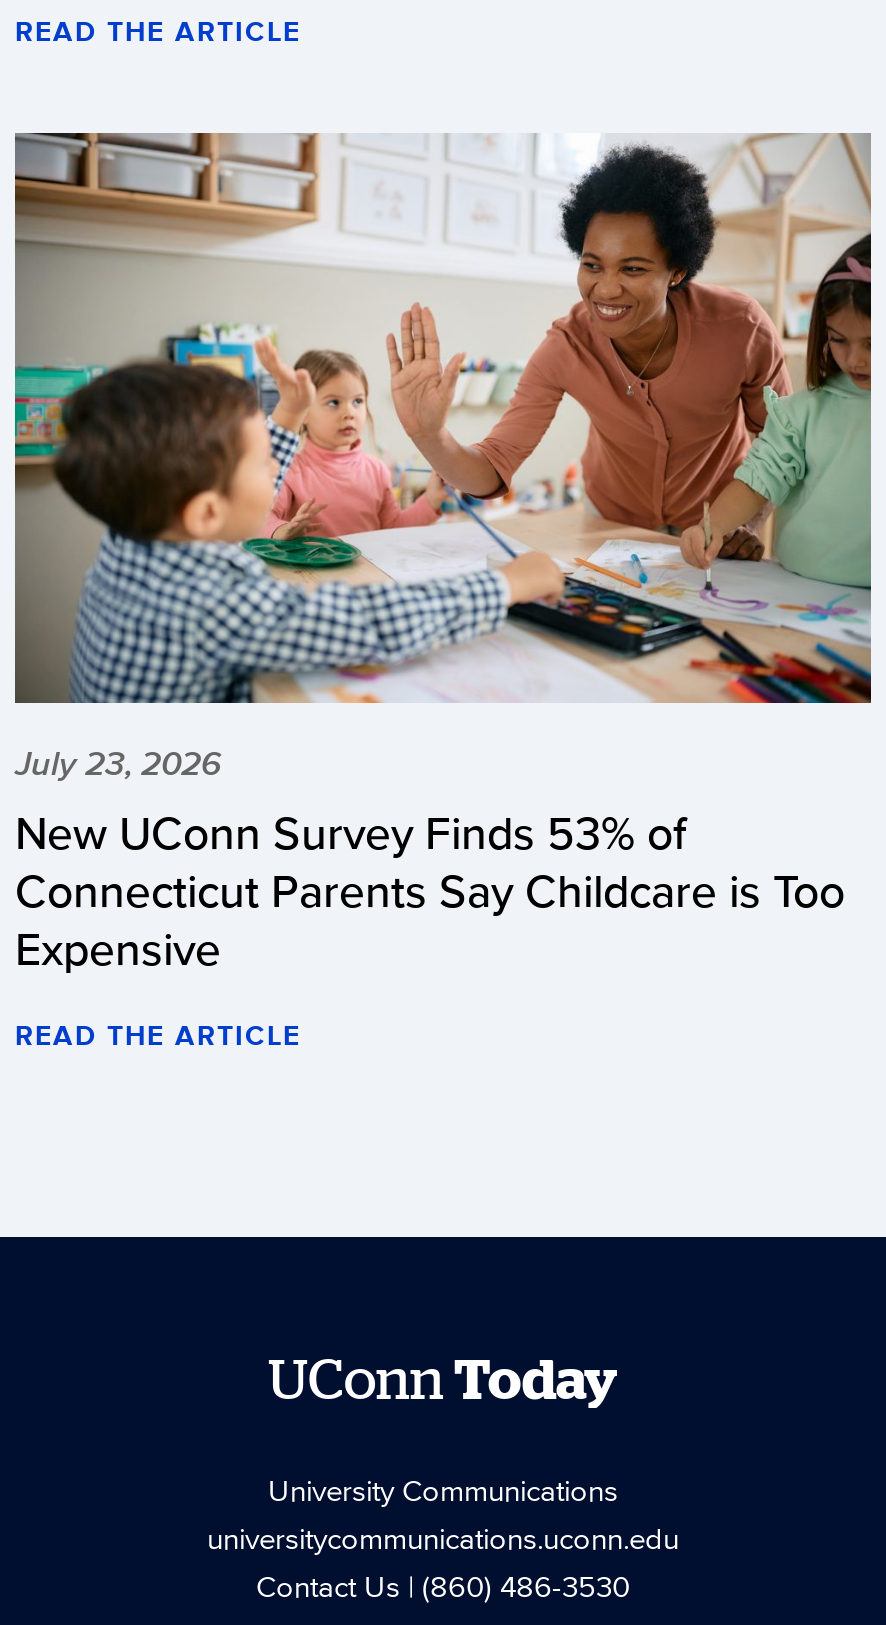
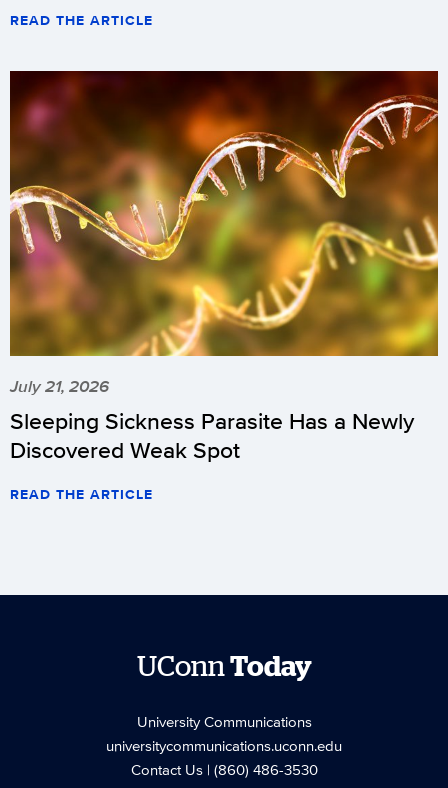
[13,131,873,982] [image] | July 23, 2026 | New UConn Survey Finds 53% of | Connecticut Parents Say Childcare is Too | Expensive -> [9,70,439,466] [image] | July 21, 2026 | Sleeping Sickness Parasite Has a Newly | Discovered Weak Spot

